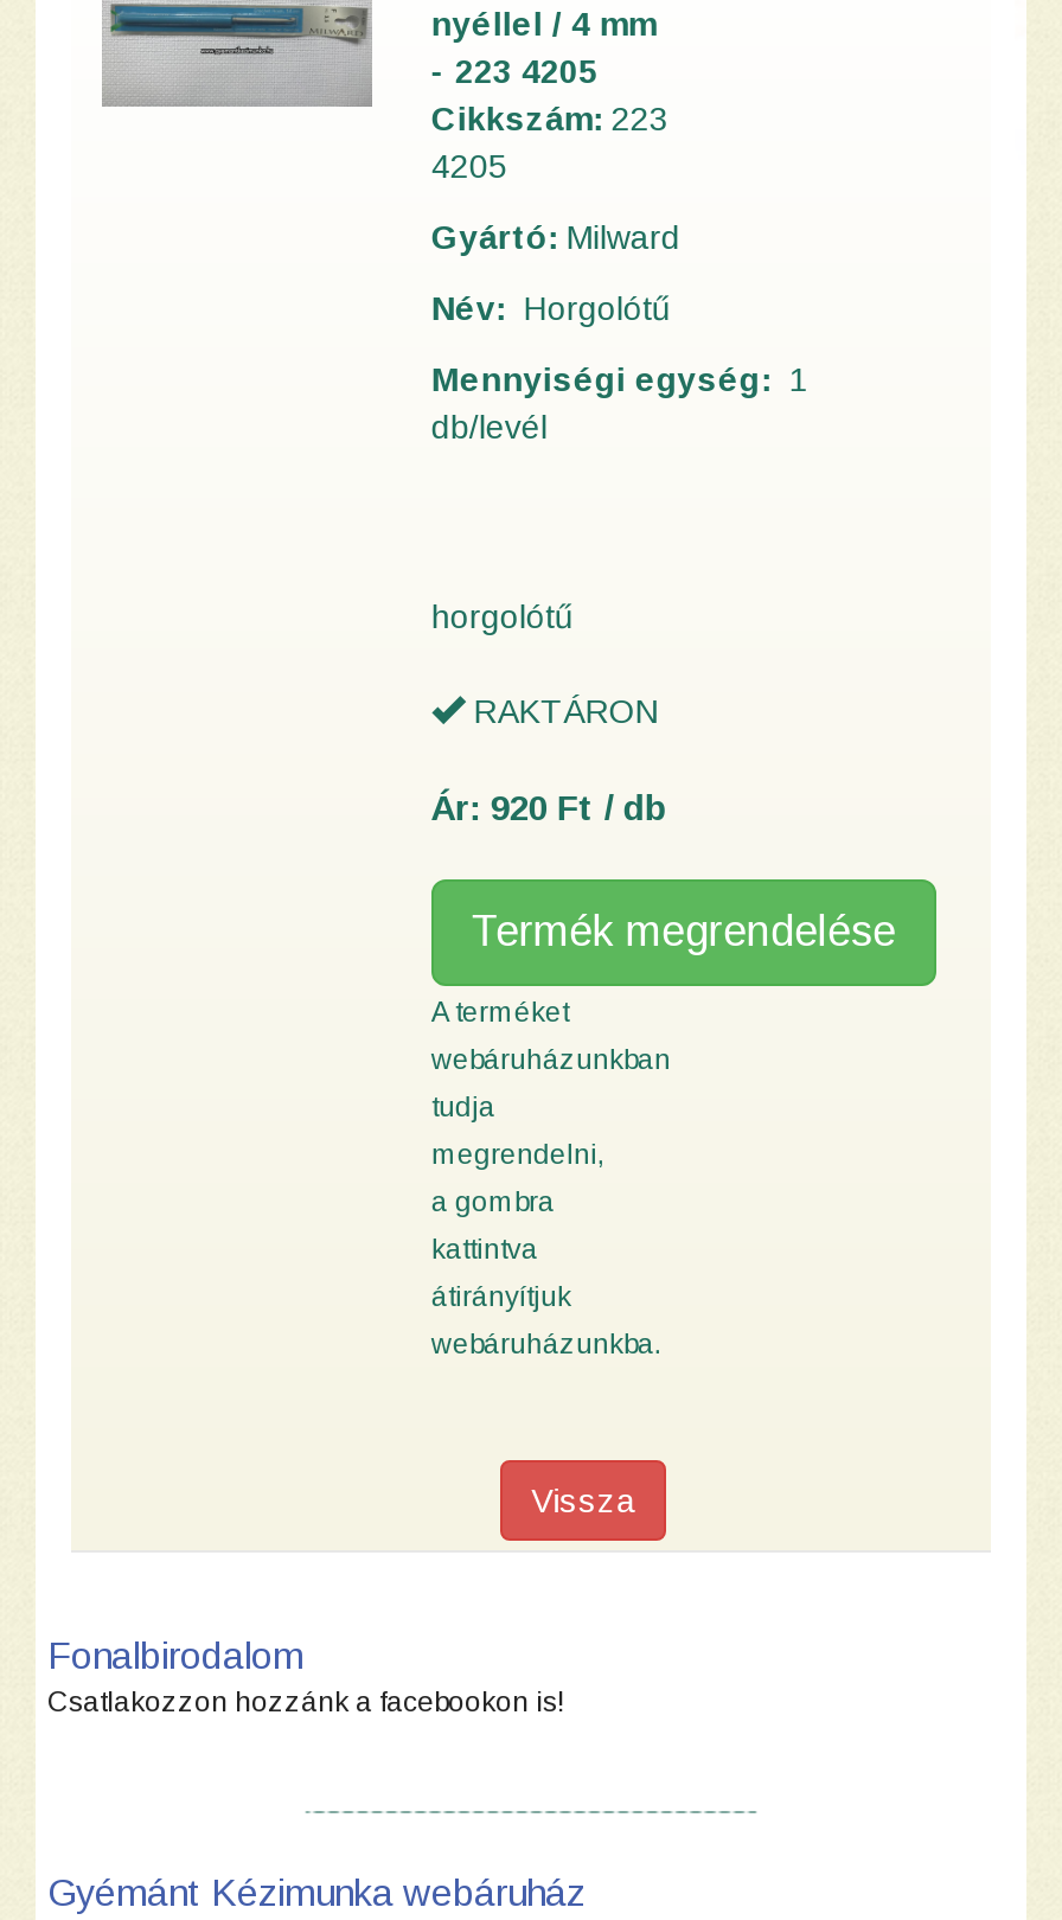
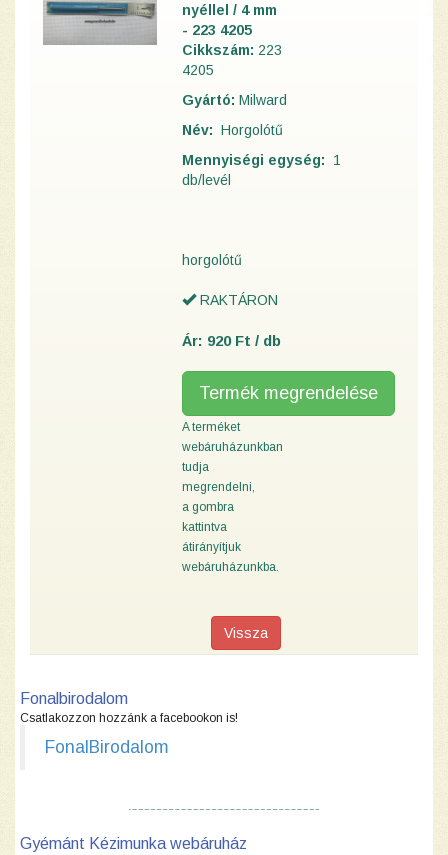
none -> [45,737,169,757] FonalBirodalom

